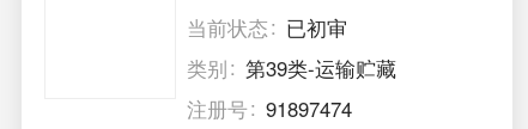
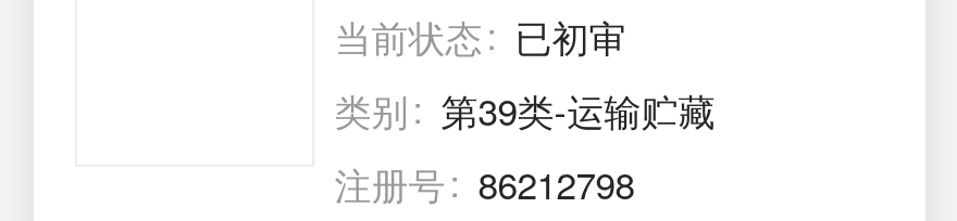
[187,94,352,123] 注册号 91897474 -> [335,158,635,210] 注册号 86212798

